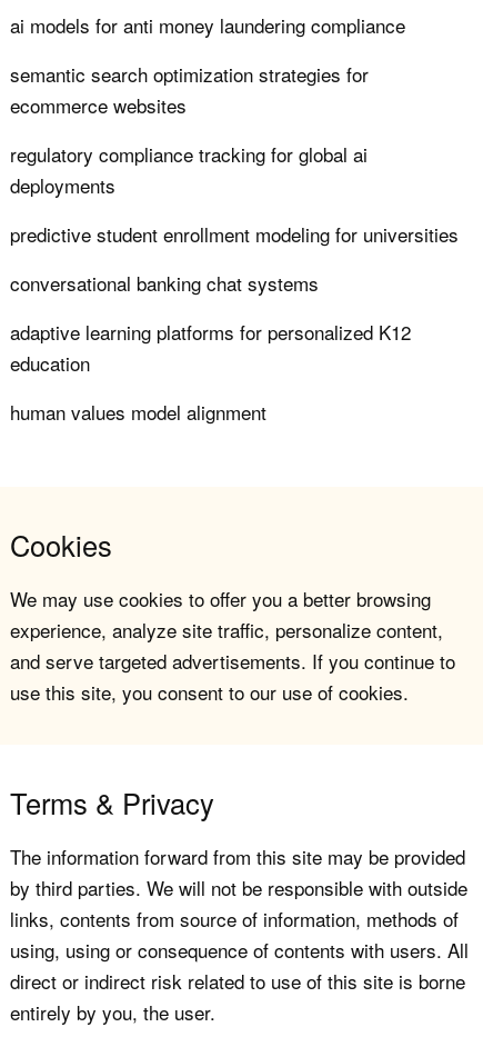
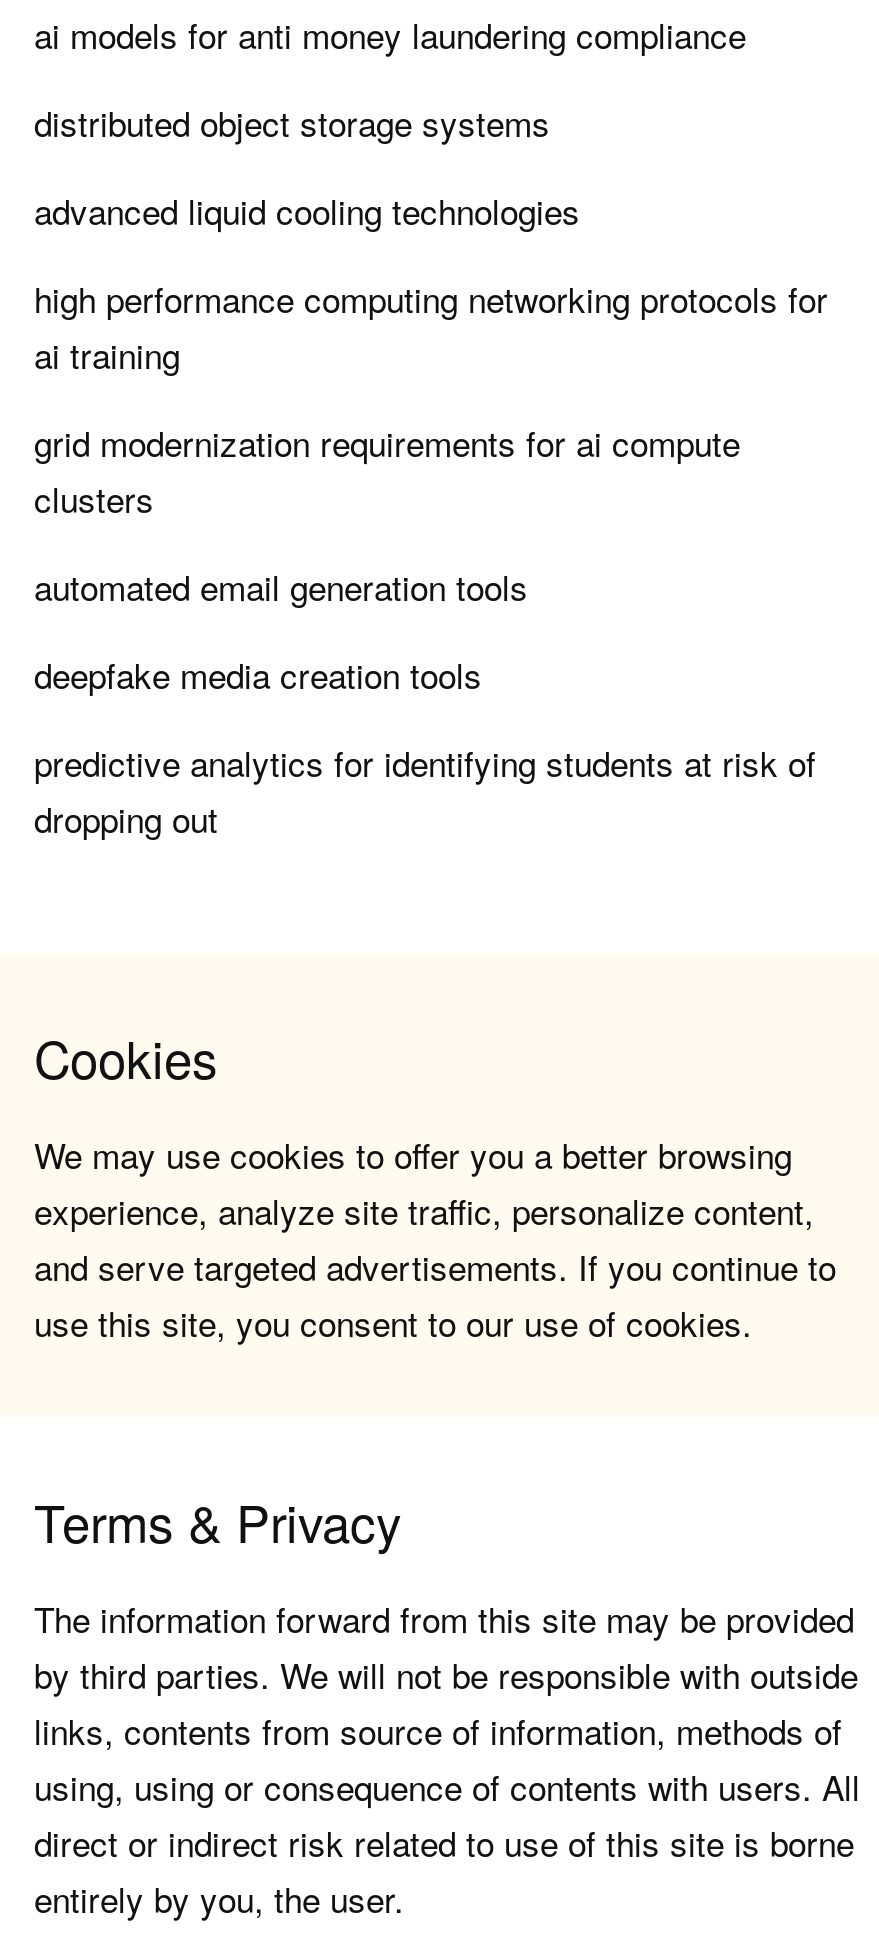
[10,60,459,426] semantic search optimization strategies for | ecommerce websites | regulatory compliance tracking for global ai | deployments | predictive student enrollment modeling for universities | conversational banking chat systems | adaptive learning platforms for personalized K12 | education | human values model alignment -> [34,97,828,843] distributed object storage systems | advanced liquid cooling technologies | high performance computing networking protocols for | ai training | grid modernization requirements for ai compute | clusters | automated email generation tools | deepfake media creation tools | predictive analytics for identifying students at risk of | dropping out

